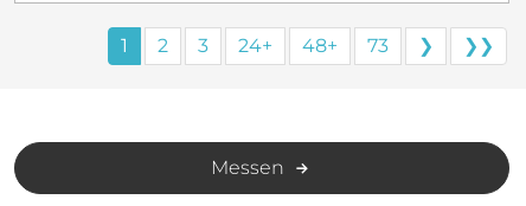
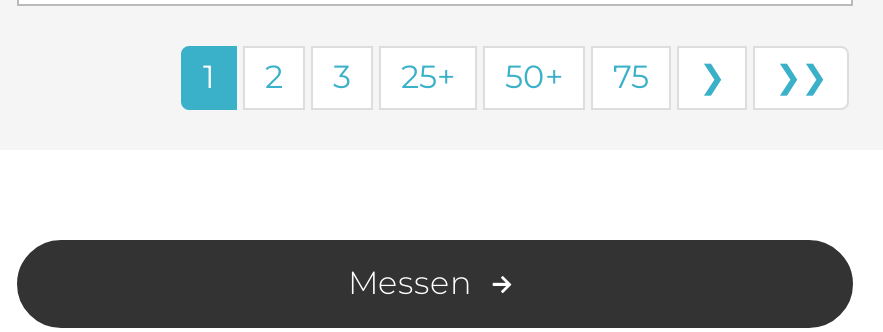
[238,35,272,57] 24+ -> [401,59,455,97] 25+
[302,35,338,57] 48+ -> [505,59,563,97] 50+
[367,35,389,57] 73 -> [613,59,649,97] 75

